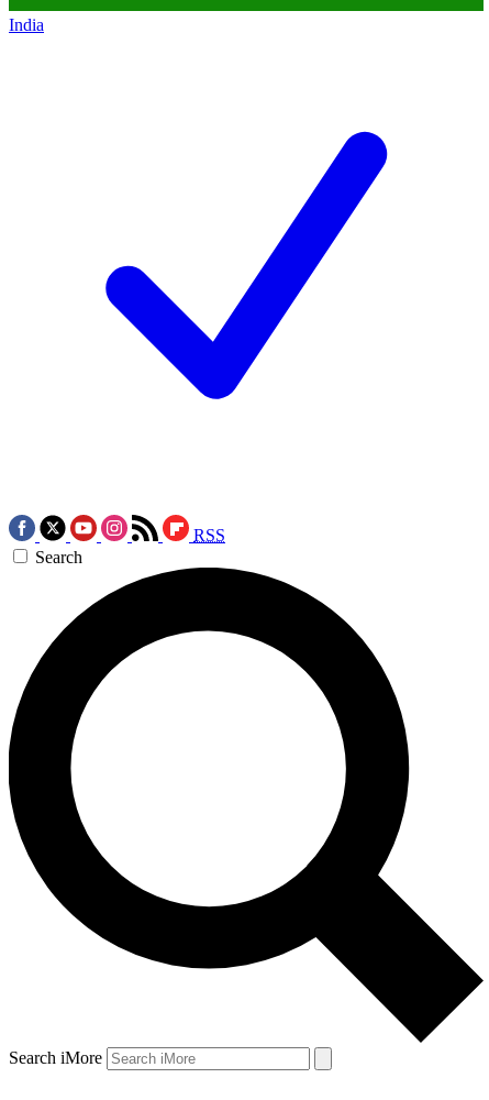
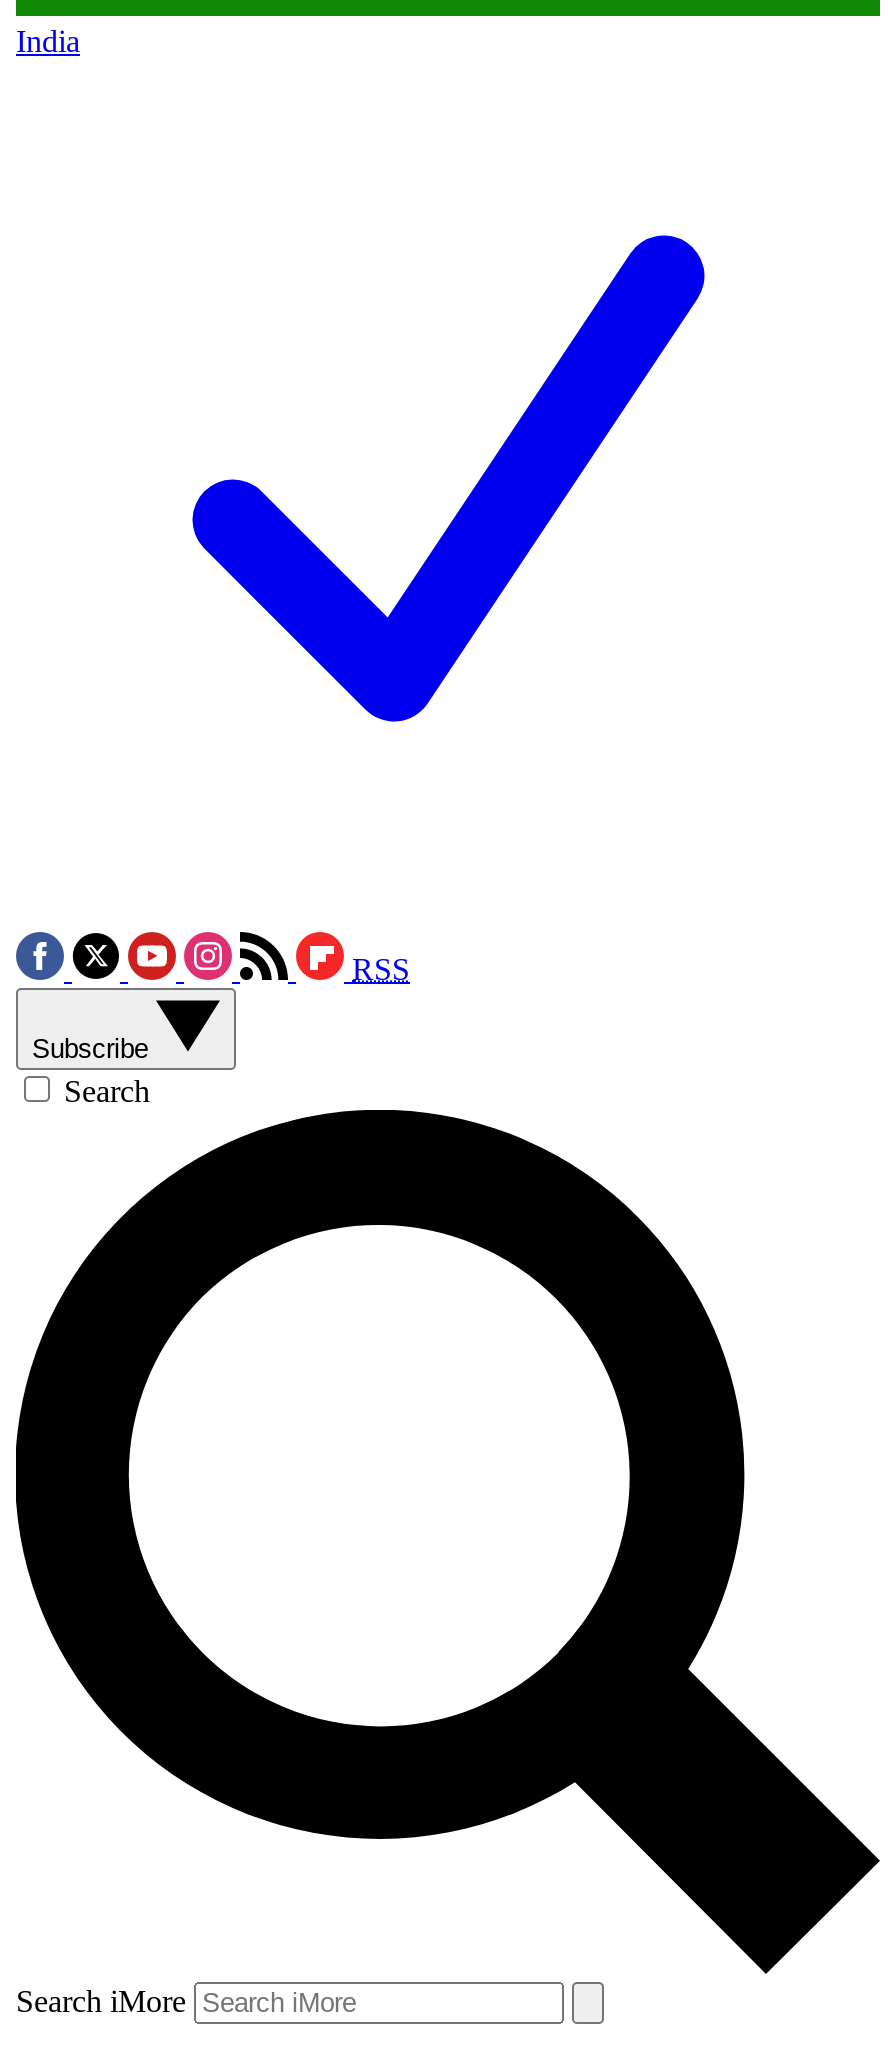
none -> [32,1035,156,1065] Subscribe

